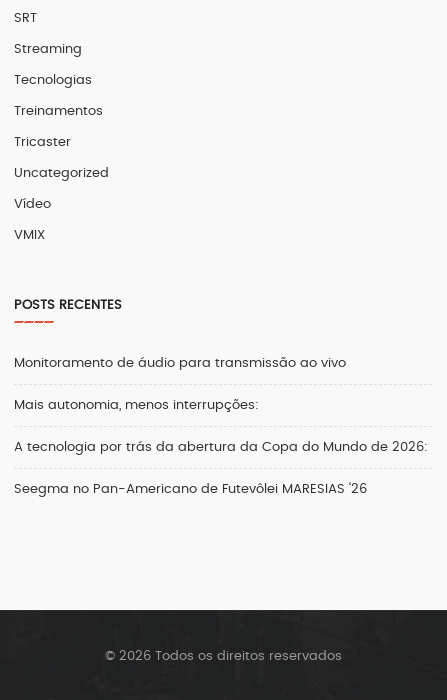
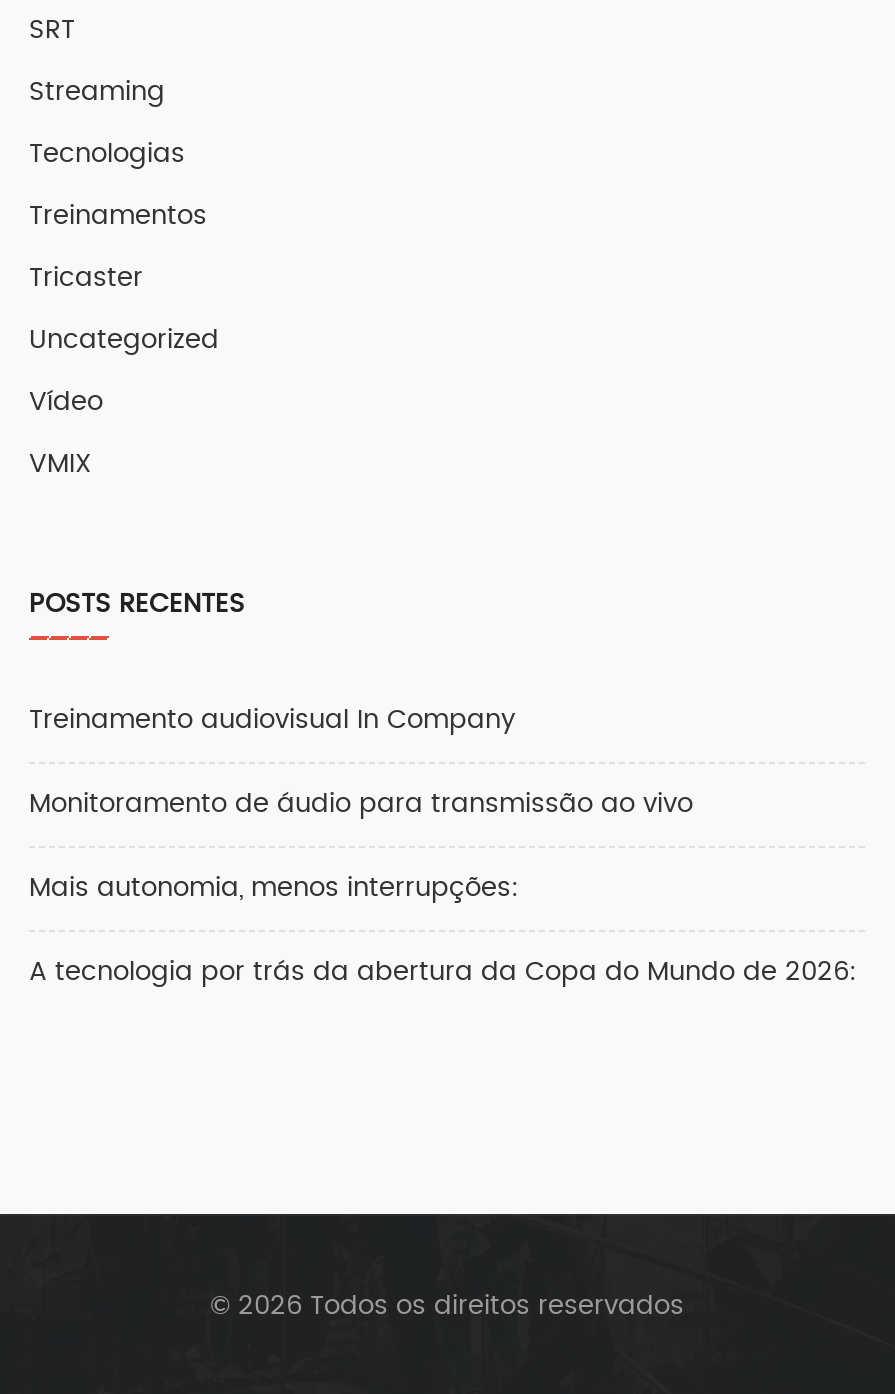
none -> [29,708,515,734] Treinamento audiovisual In Company
moved [14,357,428,454] -> [29,792,857,986]: Monitoramento de áudio para transmissão ao vivo | Mais autonomia, menos interrupções: | A tecnologia por trás da abertura da Copa do Mundo de 2026:
[14,483,367,496] Seegma no Pan-Americano de Futevôlei MARESIAS ‘26 -> none

